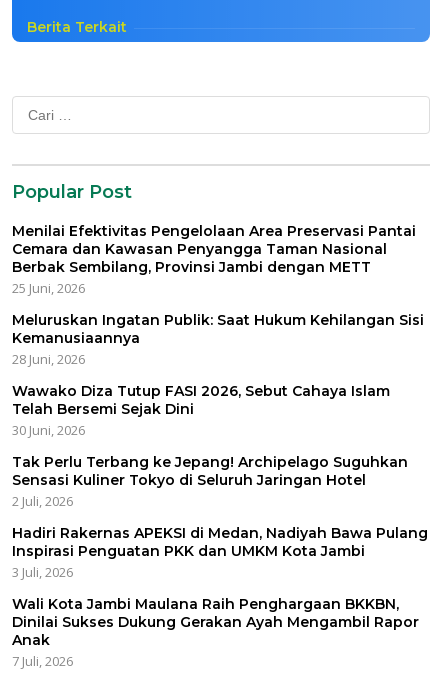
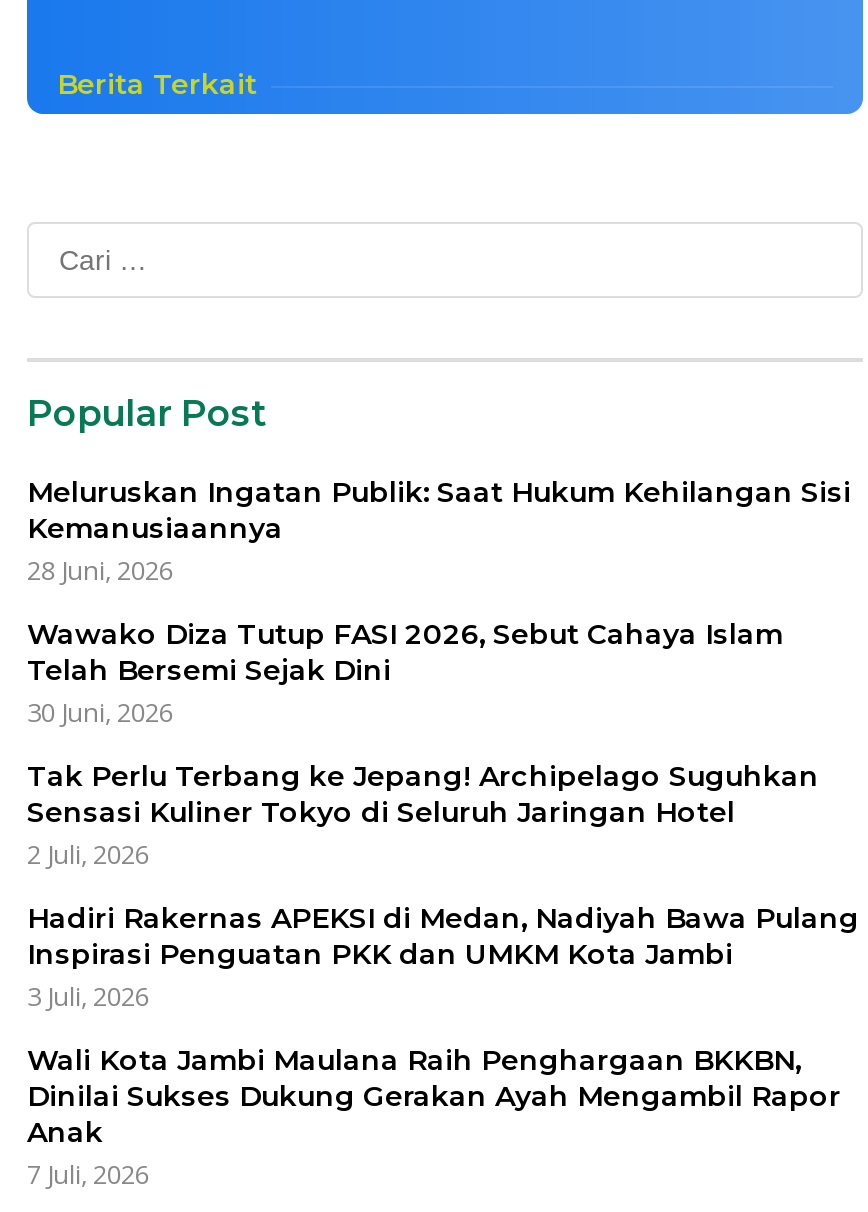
[12,222,416,297] Menilai Efektivitas Pengelolaan Area Preservasi Pantai | Cemara dan Kawasan Penyangga Taman Nasional | Berbak Sembilang, Provinsi Jambi dengan METT | 25 Juni, 2026 -> none

